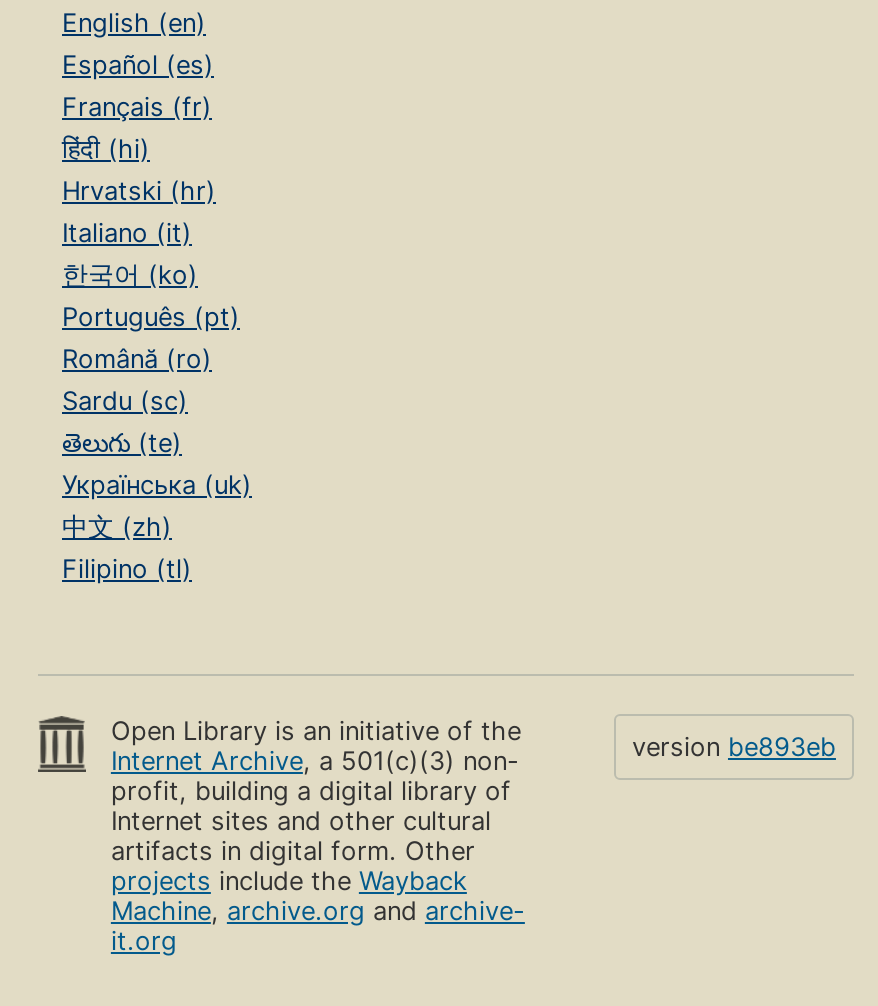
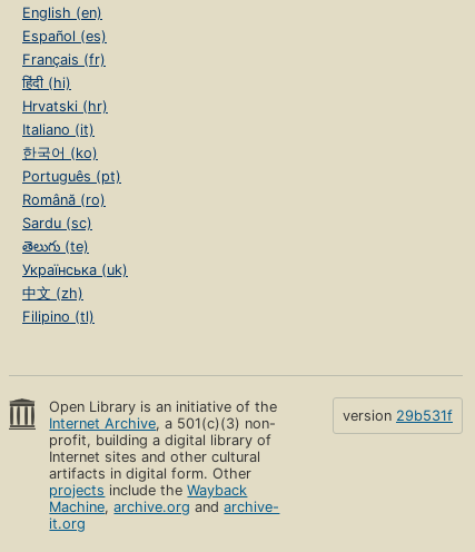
[632,732,836,762] version be893eb -> [343,407,453,424] version 29b531f

